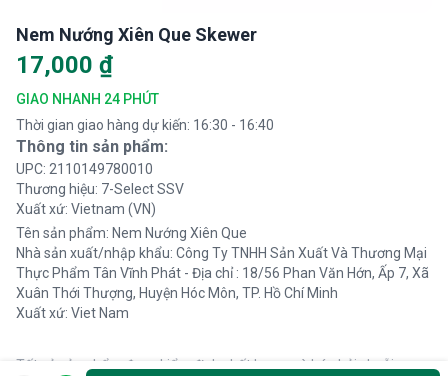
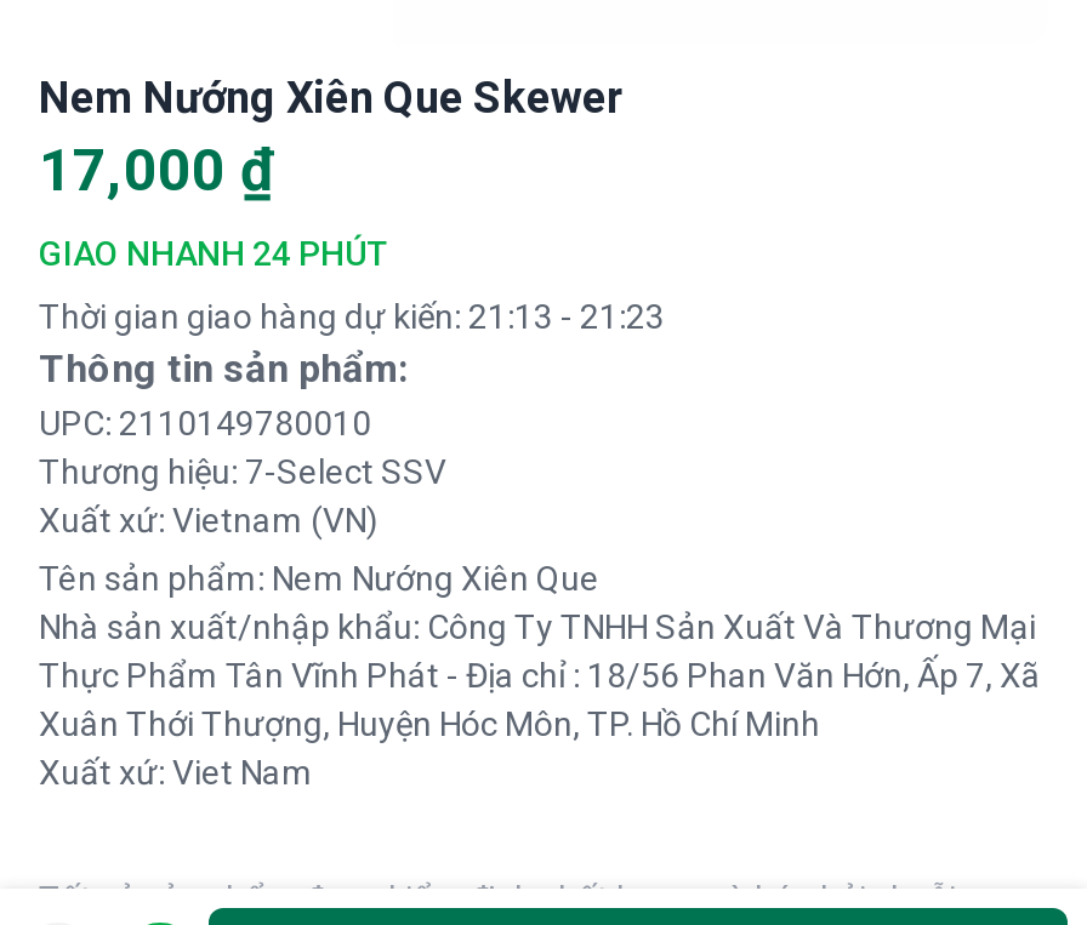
[16,117,274,133] Thời gian giao hàng dự kiến: 16:30 - 16:40 -> [39,297,665,336] Thời gian giao hàng dự kiến: 21:13 - 21:23

